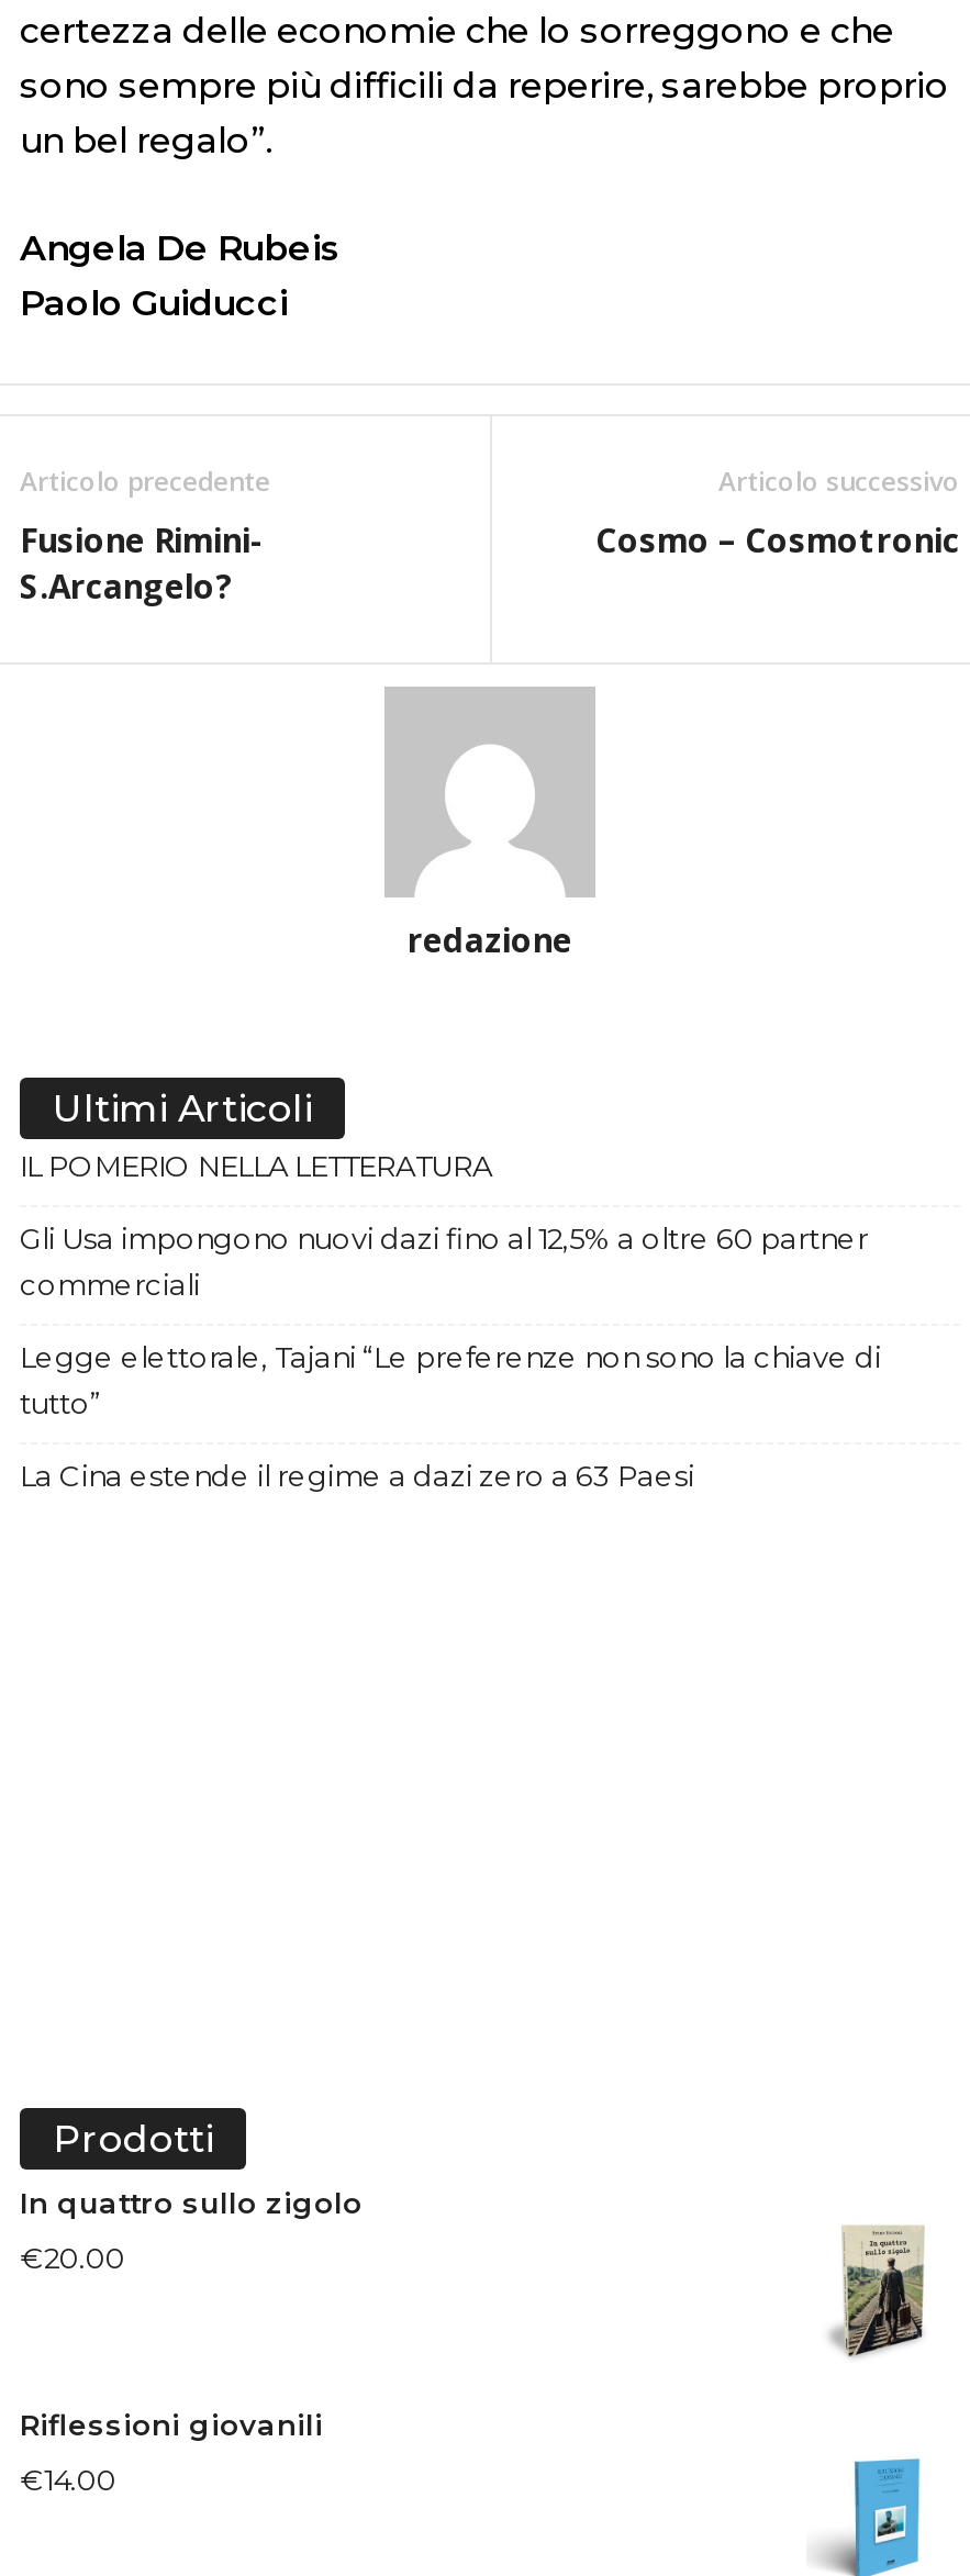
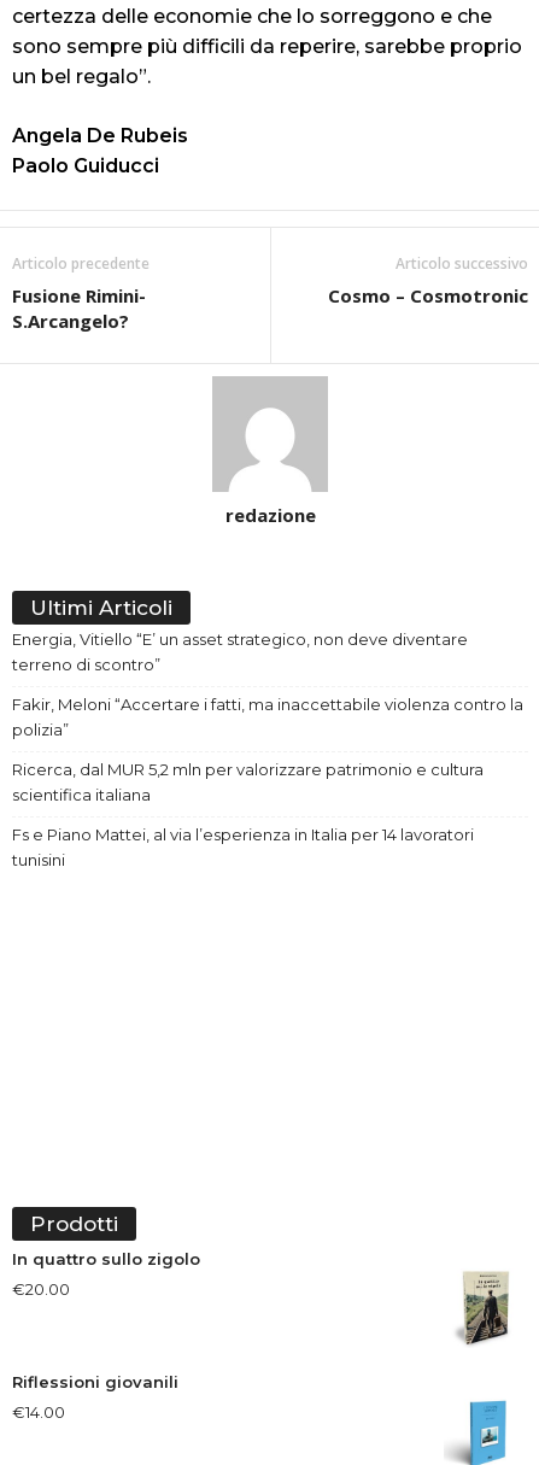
[20,1147,492,1182] IL POMERIO NELLA LETTERATURA -> [12,630,468,674] Energia, Vitiello “E’ un asset strategico, non deve diventare | terreno di scontro”
[20,1220,868,1301] Gli Usa impongono nuovi dazi fino al 12,5% a oltre 60 partner | commerciali -> [12,695,523,739] Fakir, Meloni “Accertare i fatti, ma inaccettabile violenza contro la | polizia”
[20,1338,881,1420] Legge elettorale, Tajani “Le preferenze non sono la chiave di | tutto” -> [12,760,484,804] Ricerca, dal MUR 5,2 mln per valorizzare patrimonio e cultura | scientifica italiana
[20,1457,694,1492] La Cina estende il regime a dazi zero a 63 Paesi -> [12,825,474,870] Fs e Piano Mattei, al via l’esperienza in Italia per 14 lavoratori | tunisini

